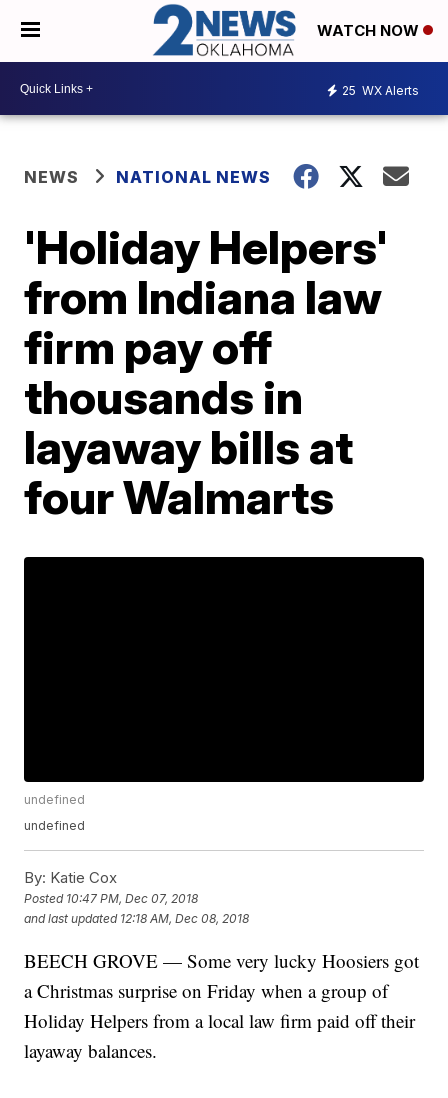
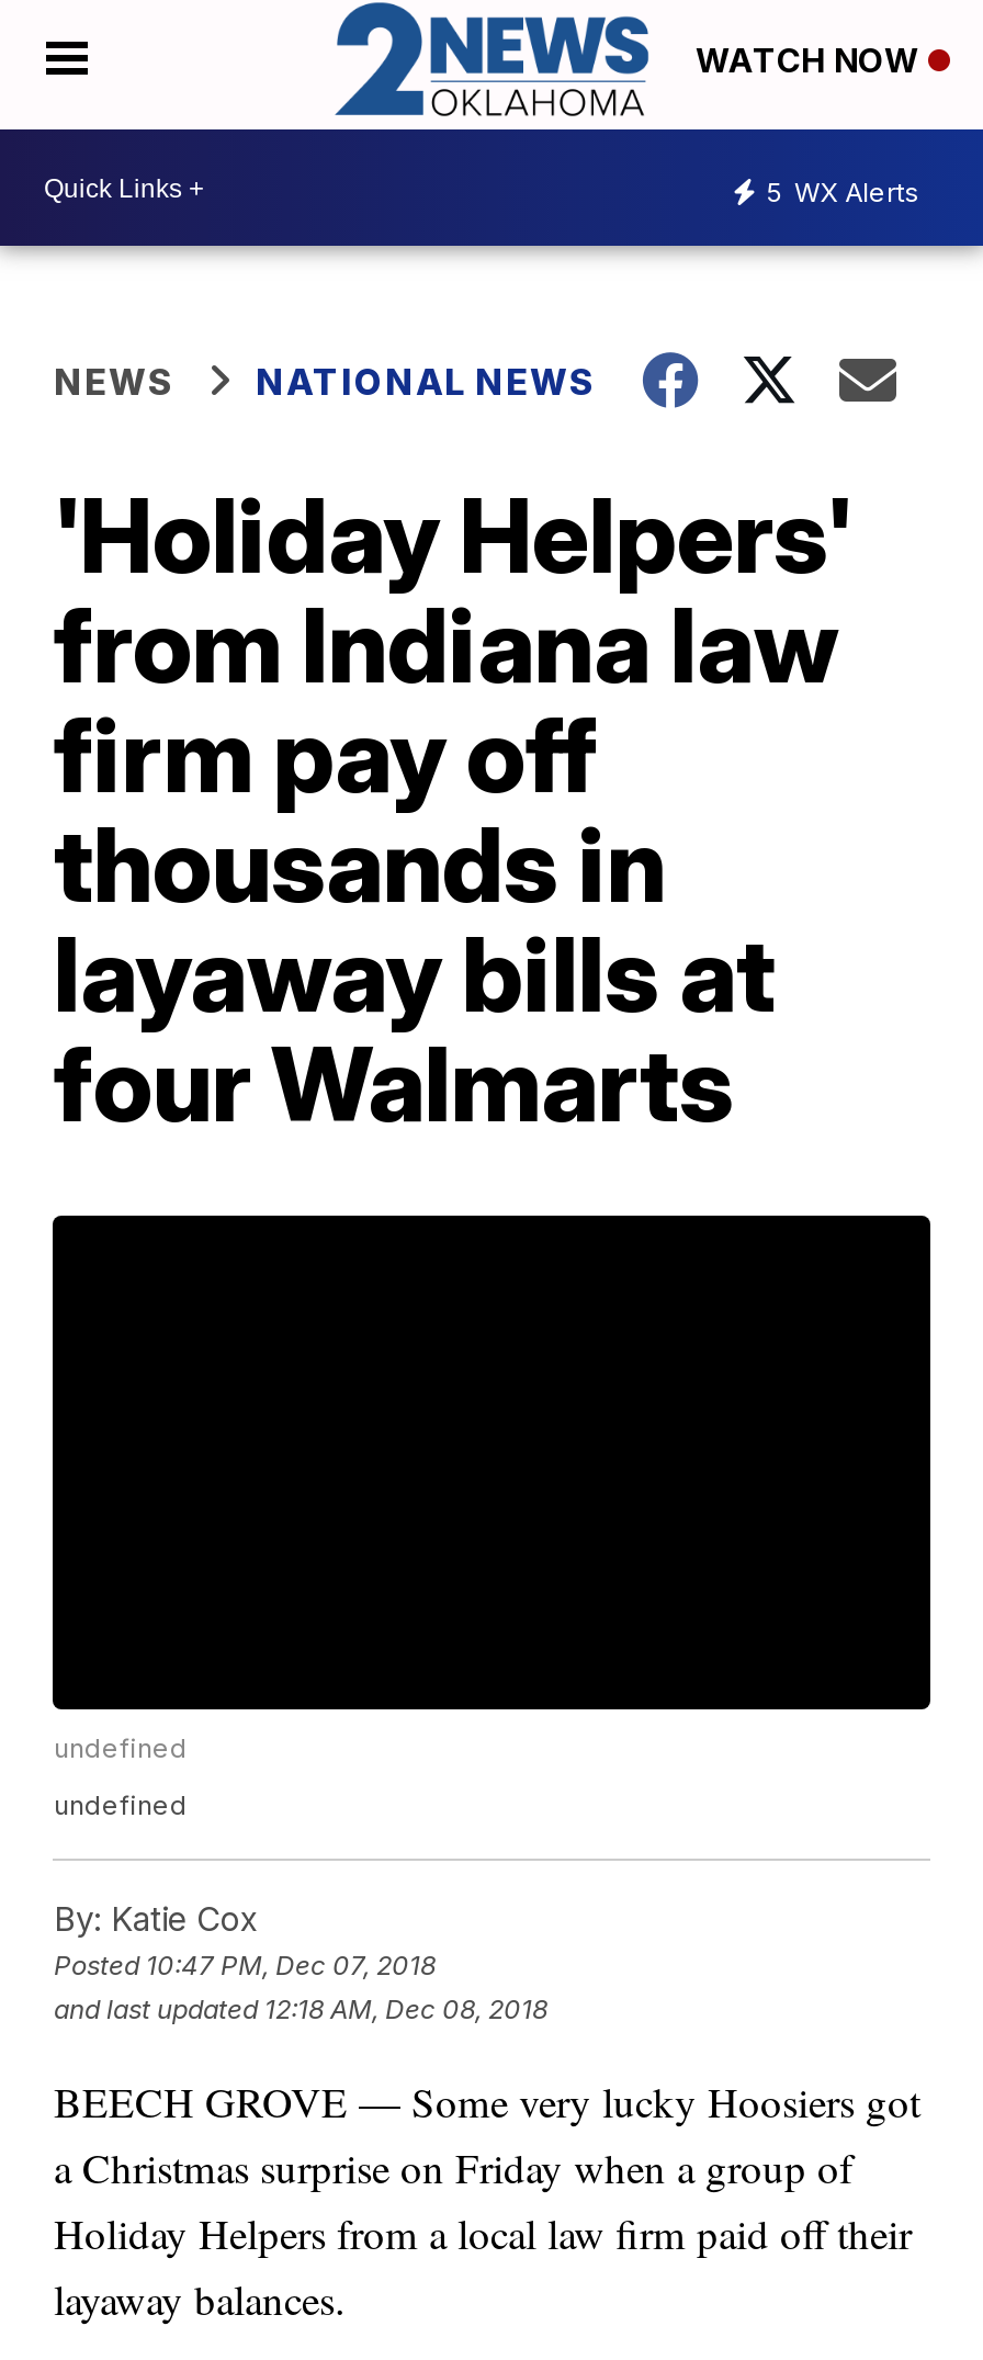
[342,83,419,98] 25 WX Alerts -> [766,175,919,208] 5 WX Alerts

